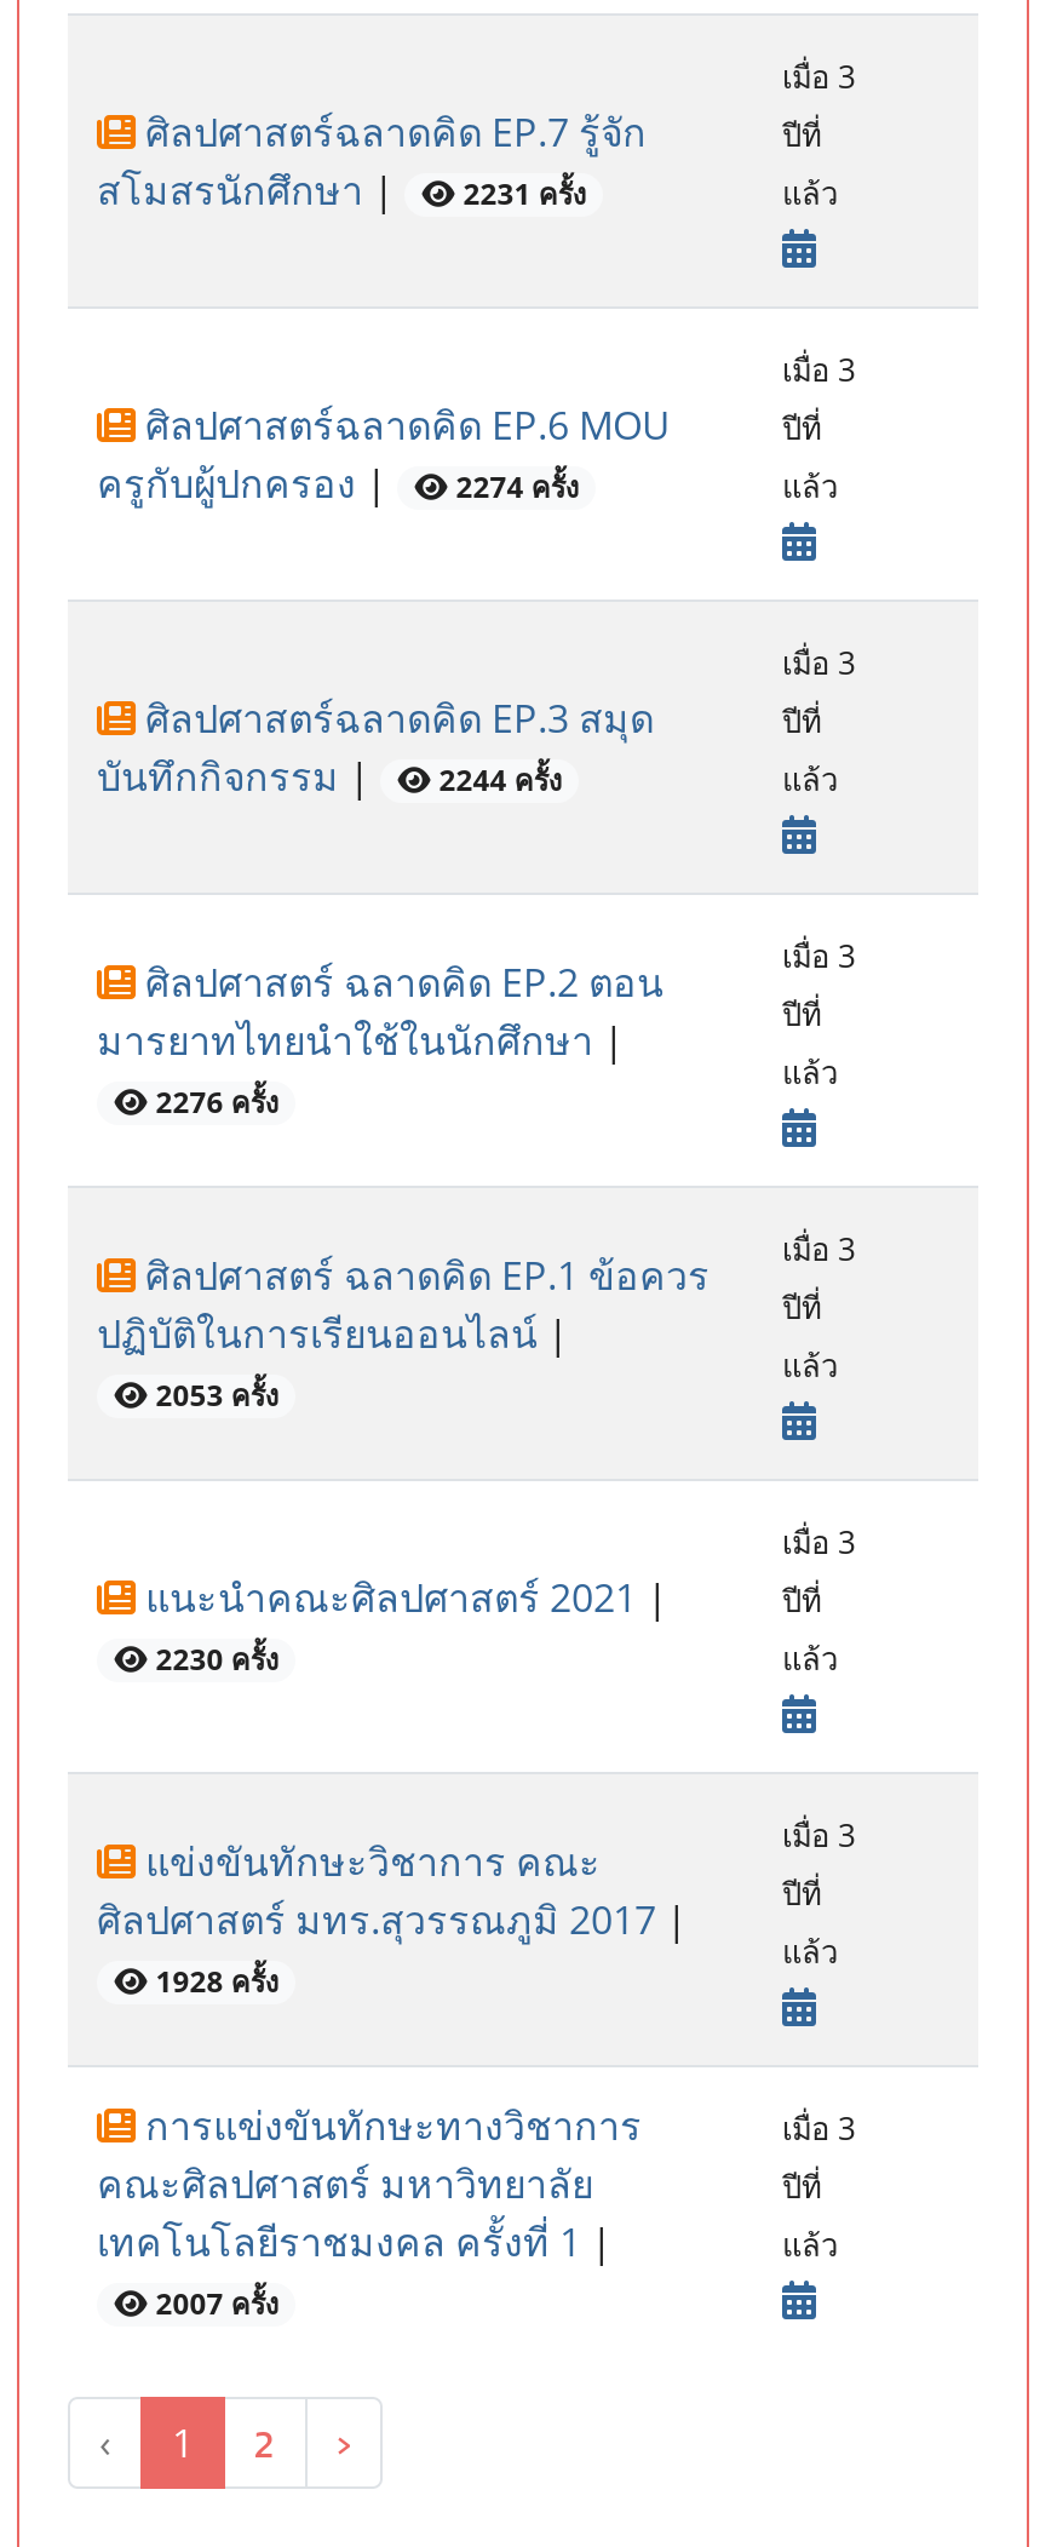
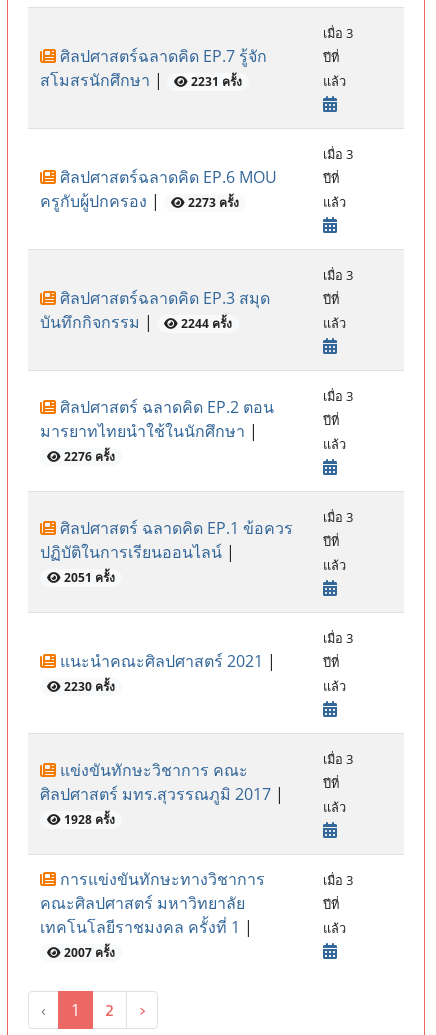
[448,466,579,507] 2274 ครั้ง -> [185,194,239,211] 2273 ครั้ง
[148,1375,279,1416] 2053 ครั้ง -> [61,569,115,586] 2051 ครั้ง

